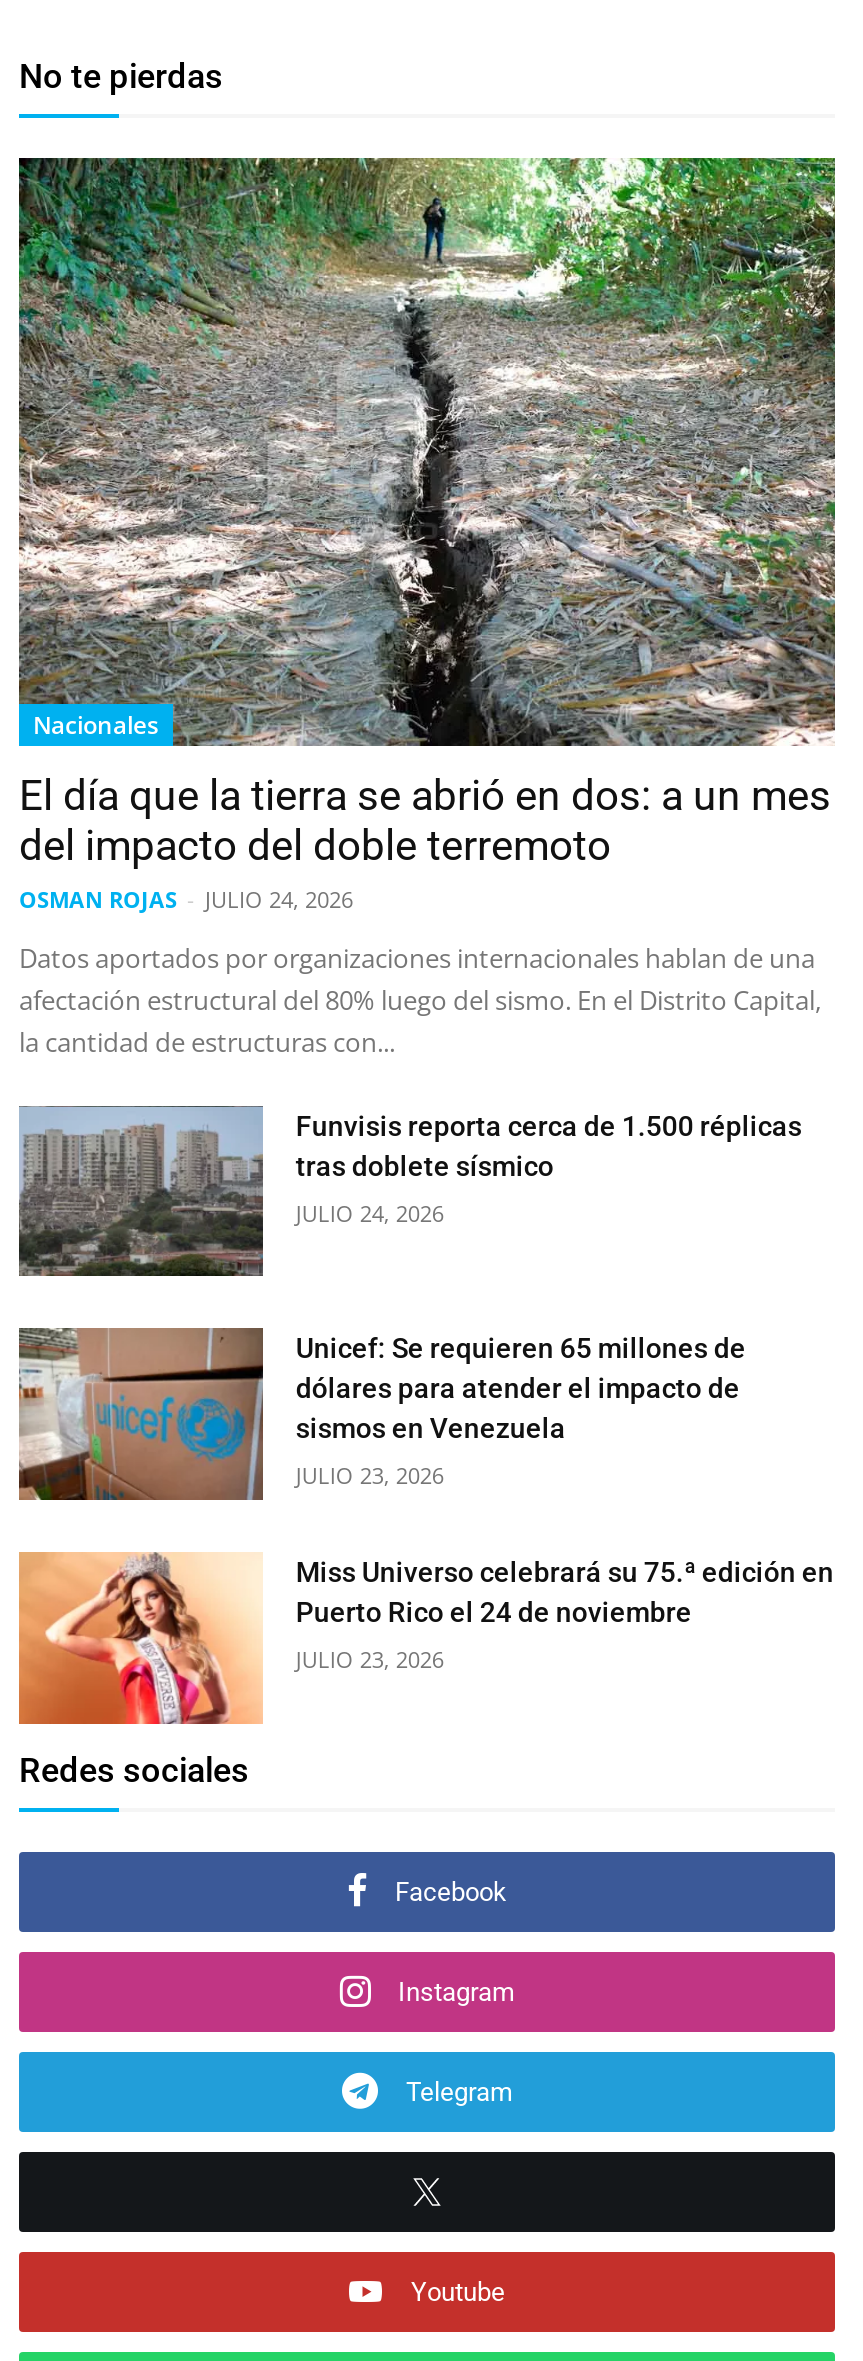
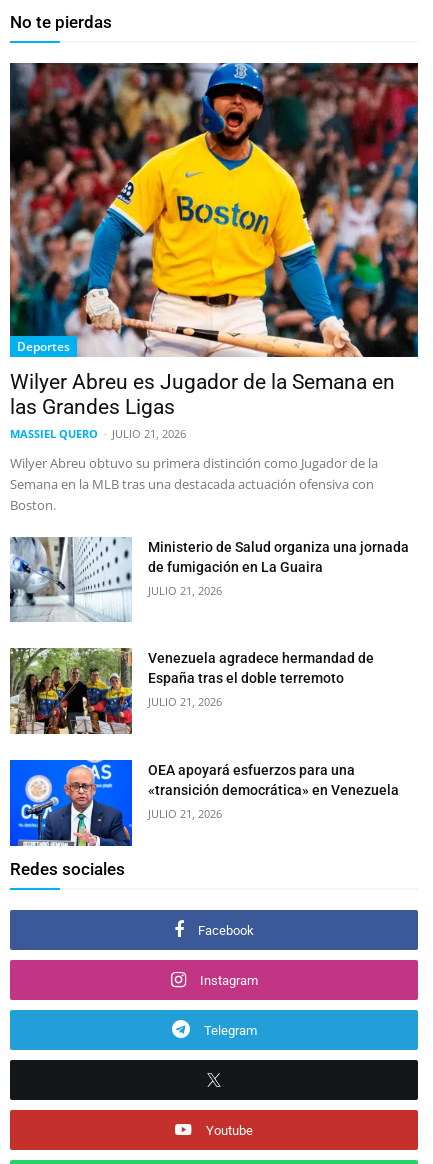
[17,156,837,748] [image] | Nacionales -> [9,62,419,358] [image] | Deportes
[19,771,831,913] El día que la tierra se abrió en dos: a un mes | del impacto del doble terremoto | OSMAN ROJAS - JULIO 24, 2026 -> [10,370,395,441] Wilyer Abreu es Jugador de la Semana en | las Grandes Ligas | MASSIEL QUERO - JULIO 21, 2026
[19,939,821,1059] Datos aportados por organizaciones internacionales hablan de una | afectación estructural del 80% luego del sismo. En el Distrito Capital, | la cantidad de estructuras con... -> [10,454,378,514] Wilyer Abreu obtuvo su primera distinción como Jugador de la | Semana en la MLB tras una destacada actuación ofensiva con | Boston.
[17,1106,802,1278] [image] | Funvisis reporta cerca de 1.500 réplicas | tras doblete sísmico -> [9,537,409,622] [image] | Ministerio de Salud organiza una jornada | de fumigación en La Guaira
[296,1197,444,1227] JULIO 24, 2026 -> [148,583,222,598] JULIO 21, 2026
[17,1328,746,1502] [image] | Unicef: Se requieren 65 millones de | dólares para atender el impacto de | sismos en Venezuela -> [9,648,374,734] [image] | Venezuela agradece hermandad de | España tras el doble terremoto
[296,1461,444,1491] JULIO 23, 2026 -> [148,694,222,709] JULIO 21, 2026
[17,1550,834,1726] [image] | Miss Universo celebrará su 75.ª edición en | Puerto Rico el 24 de noviembre -> [9,759,399,847] [image] | OEA apoyará esfuerzos para una | «transición democrática» en Venezuela
[296,1644,444,1674] JULIO 23, 2026 -> [148,806,222,821] JULIO 21, 2026

